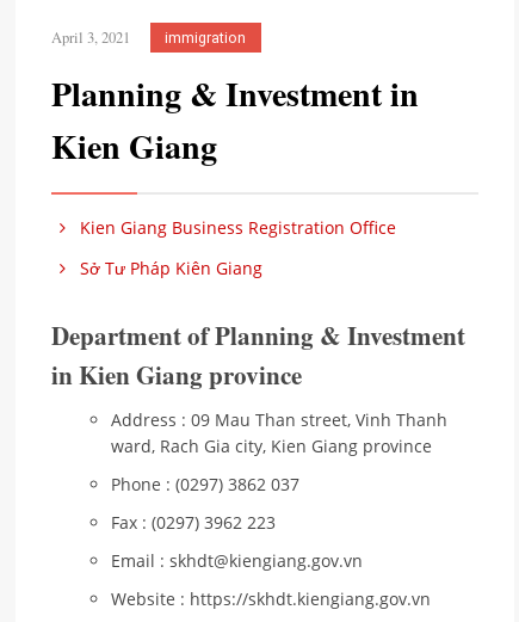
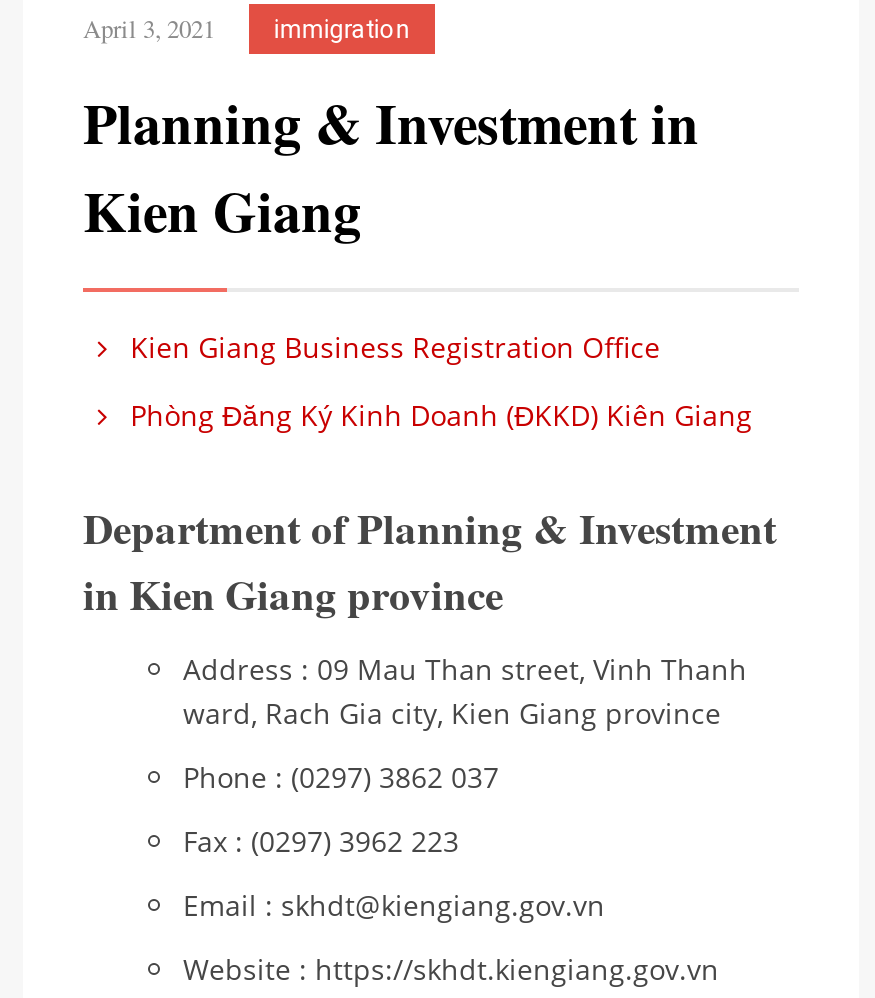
[75,257,262,280] Sở Tư Pháp Kiên Giang -> [122,397,752,435] Phòng Đăng Ký Kinh Doanh (ĐKKD) Kiên Giang

